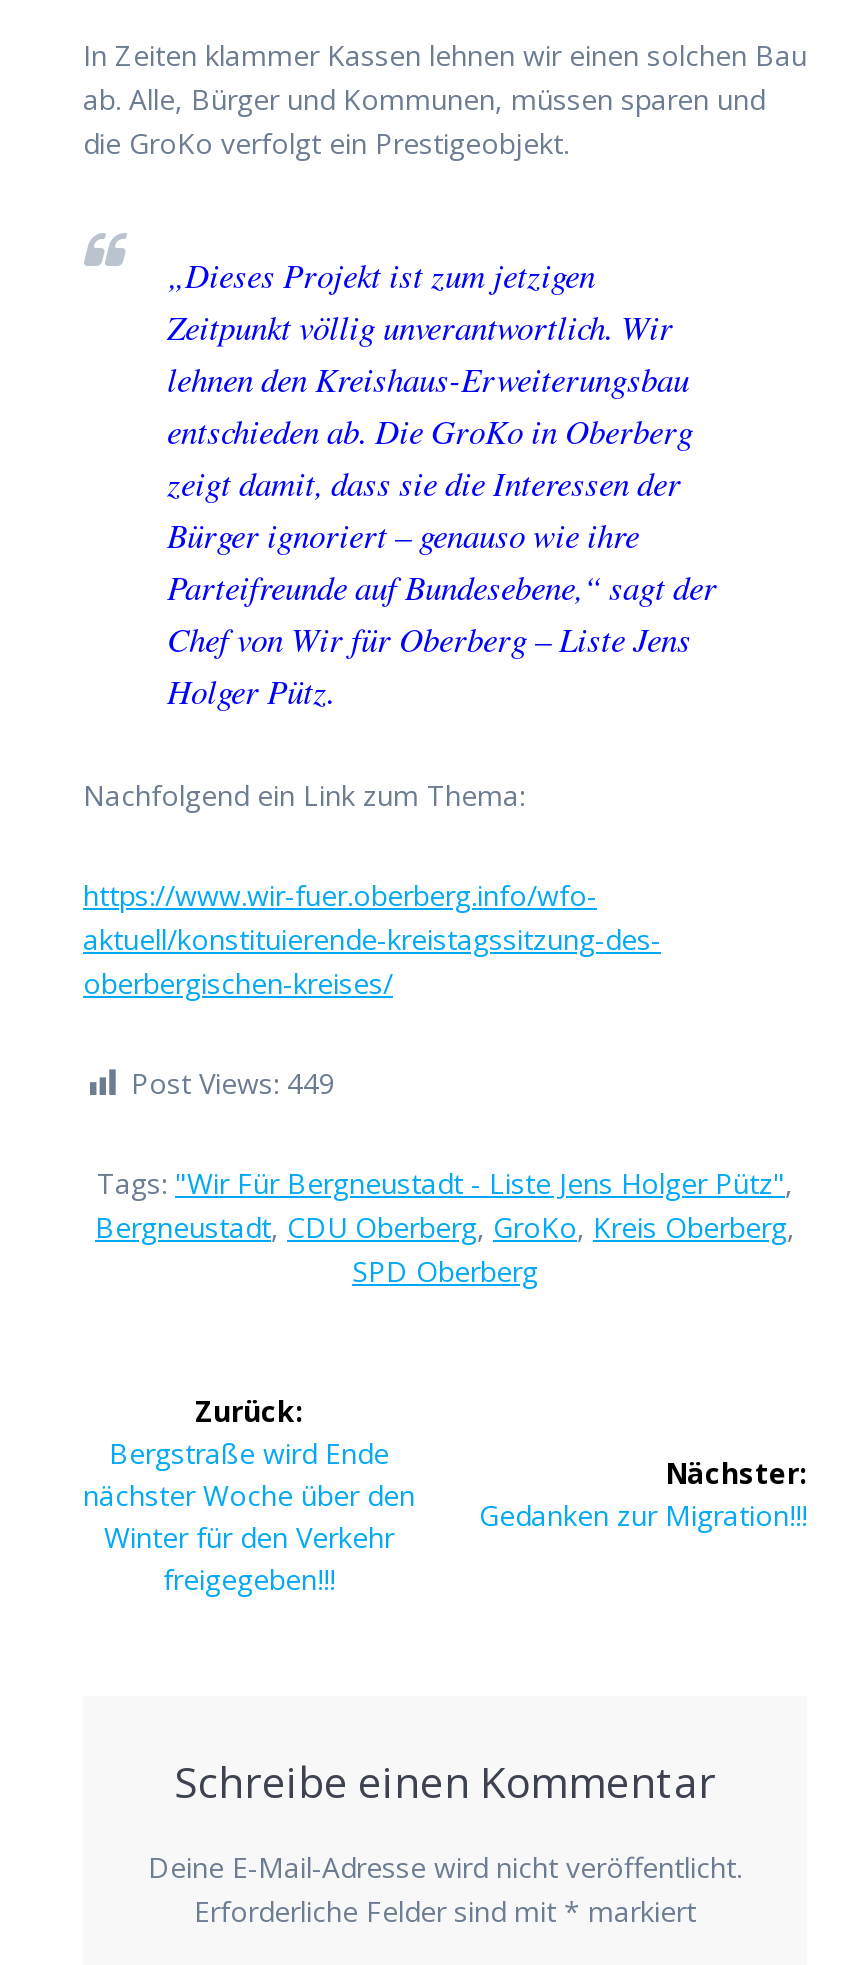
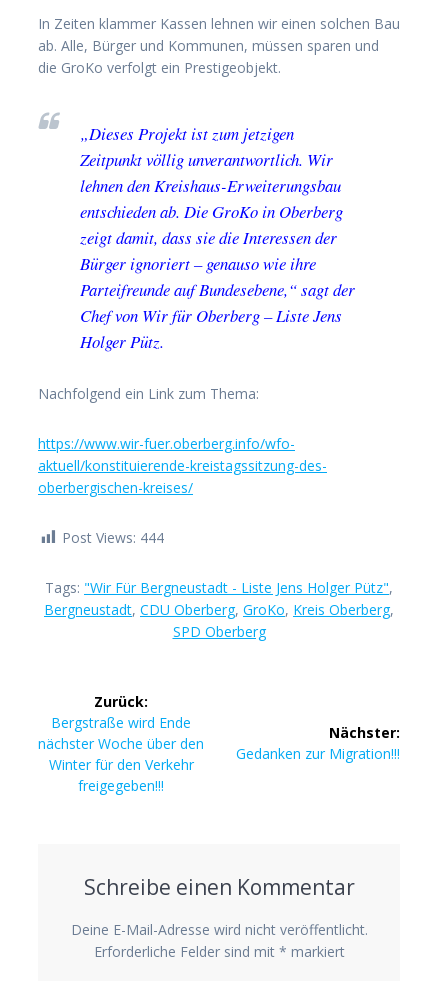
[131,1063,335,1101] Post Views: 449 -> [62,528,164,547] Post Views: 444

